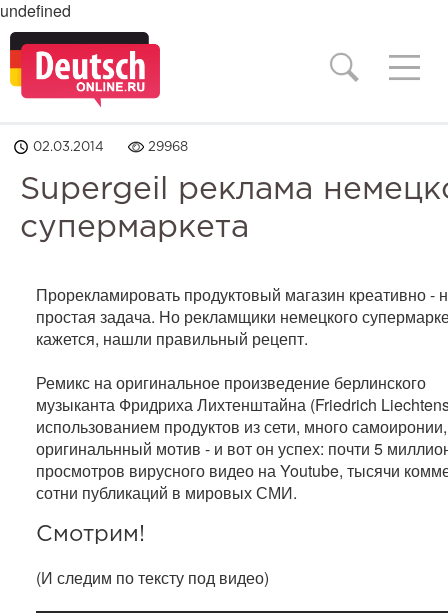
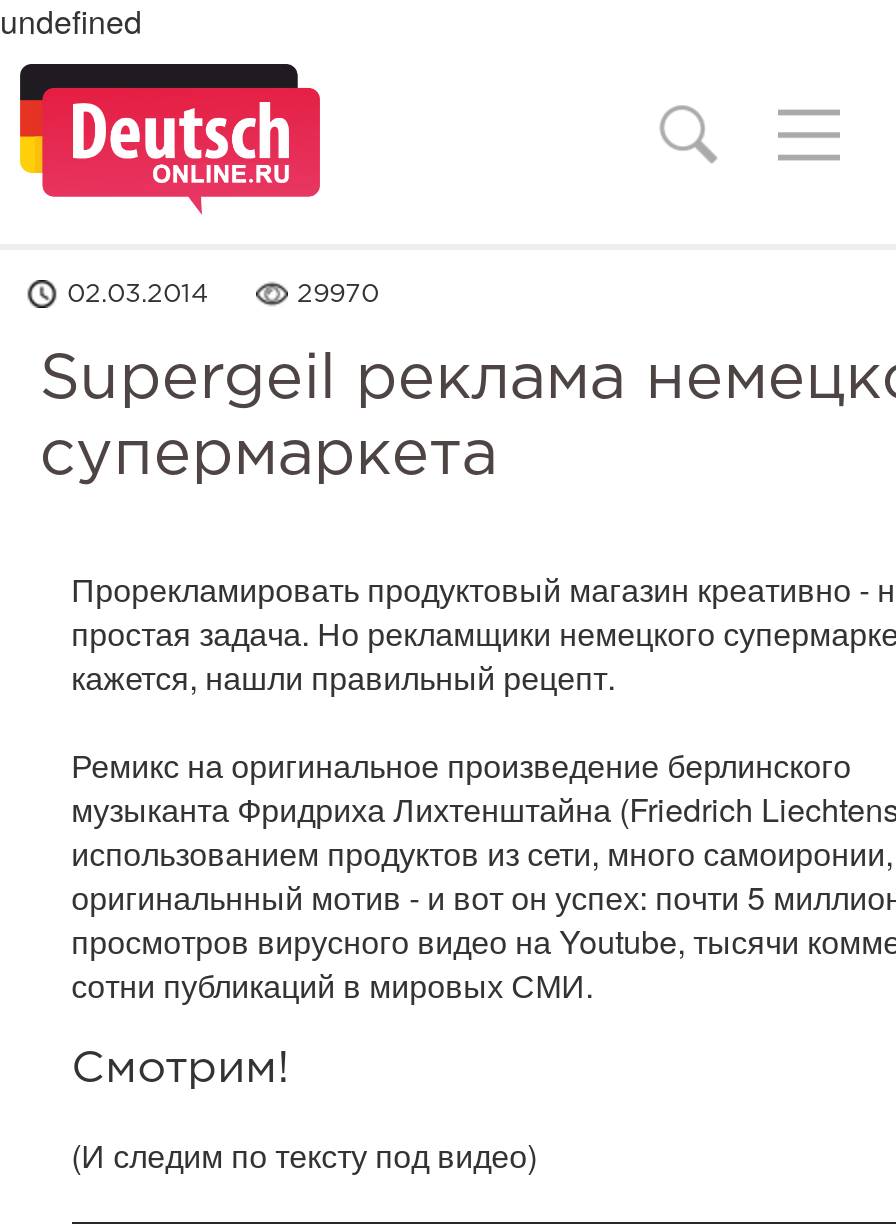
[148,142,188,153] 29968 -> [297,283,379,305] 29970

